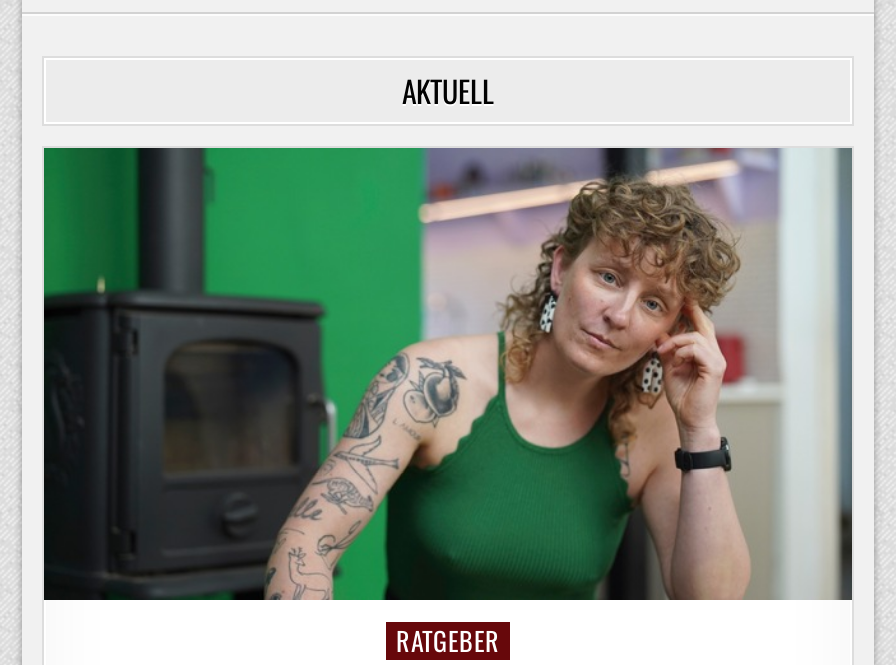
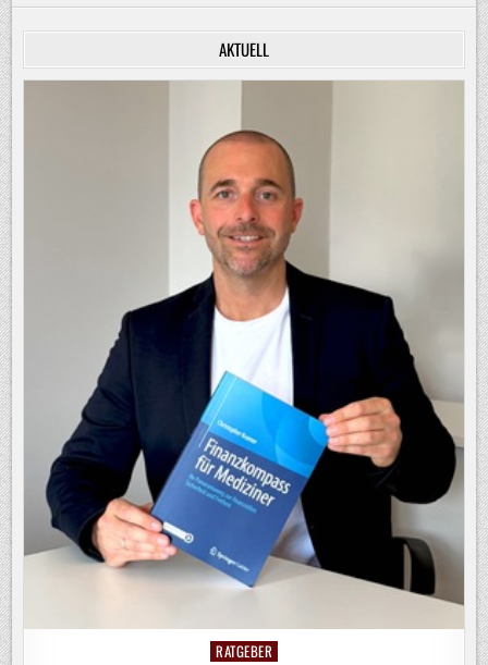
[42,146,852,602] [image] -> [24,81,464,629] [image]

